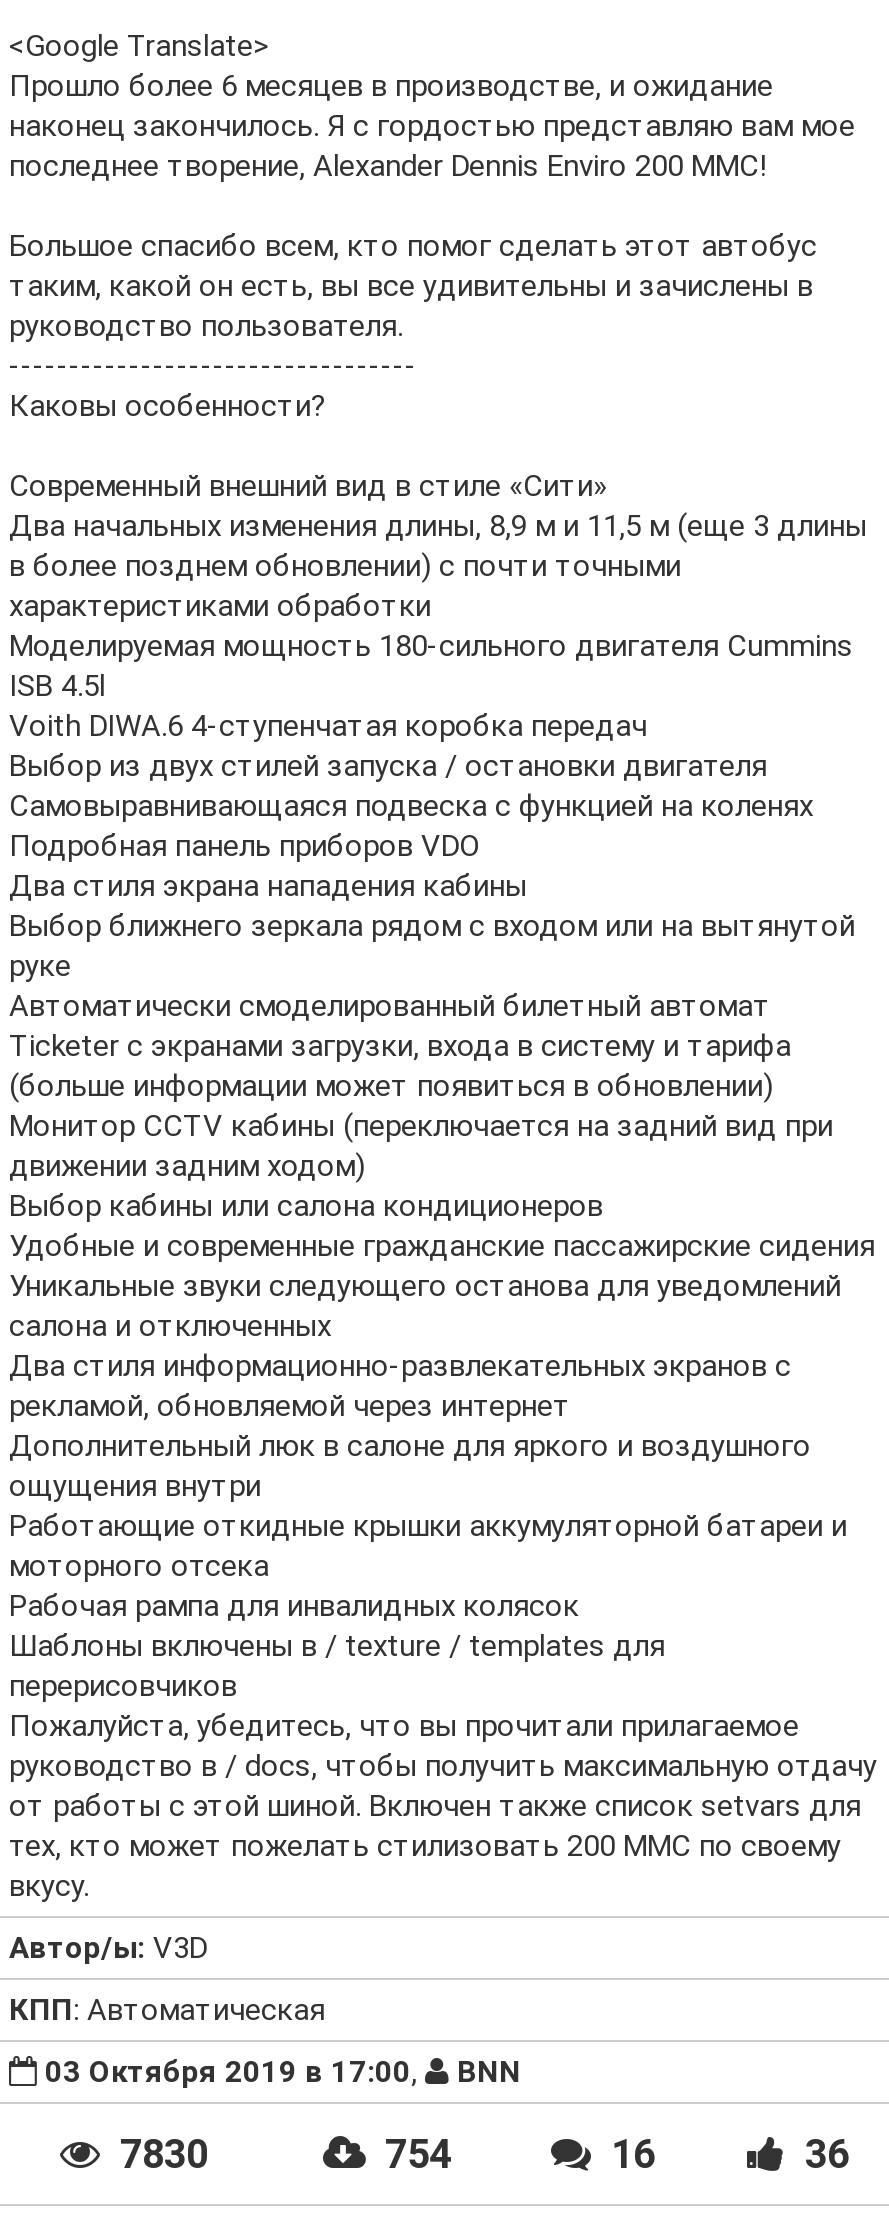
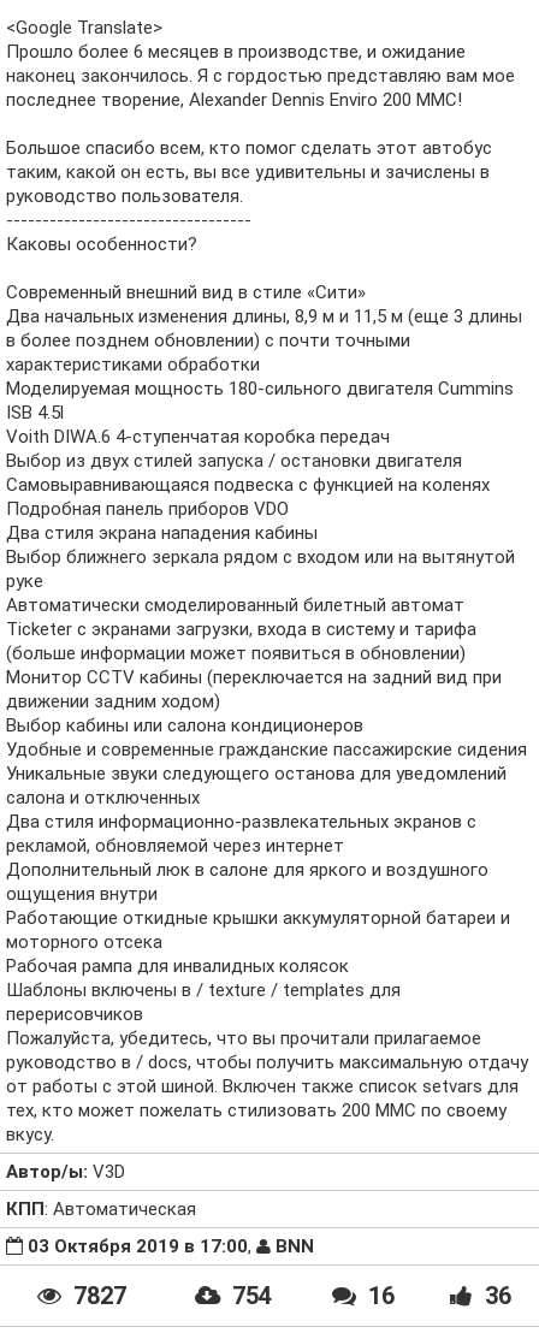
[120,2130,208,2178] 7830 -> [73,1281,126,1310] 7827

